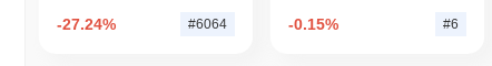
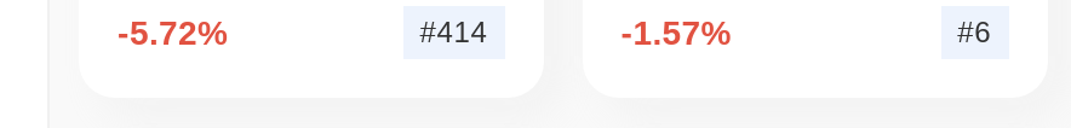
[57,15,227,33] -27.24% | #6064 -> [118,12,488,51] -5.72% | #414
[288,15,338,33] -0.15% -> [621,12,730,51] -1.57%

